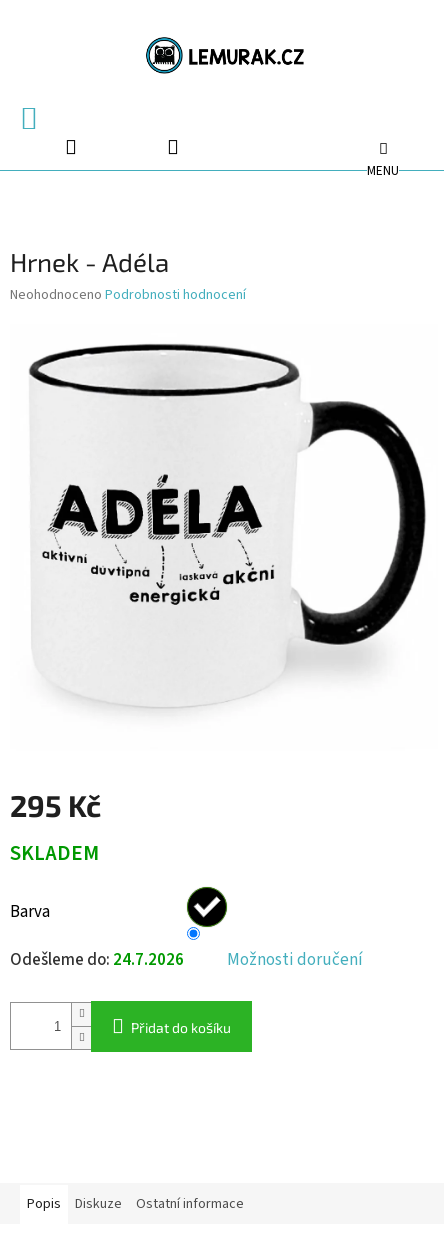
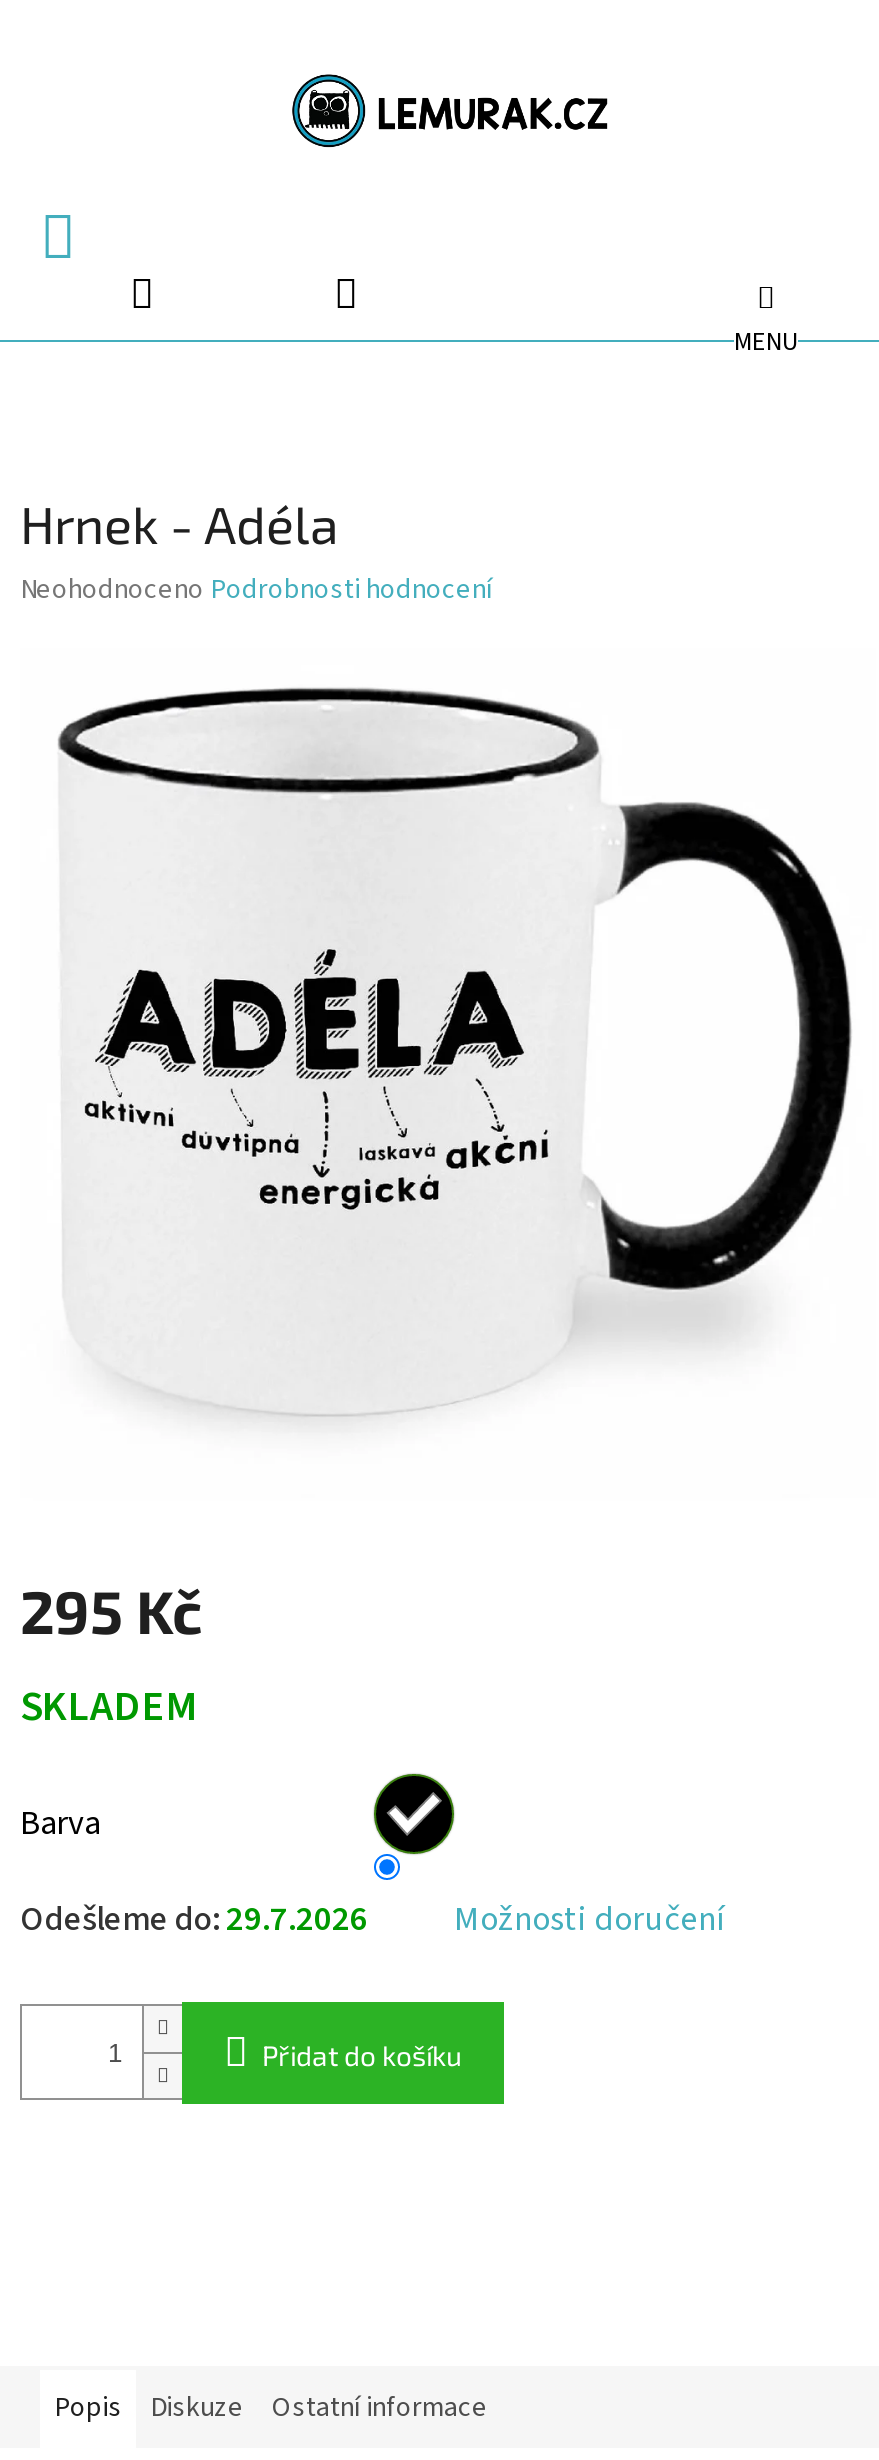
[10,947,363,971] Odešleme do: 24.7.2026 Možnosti doručení -> [20,1895,726,1943] Odešleme do: 29.7.2026 Možnosti doručení

